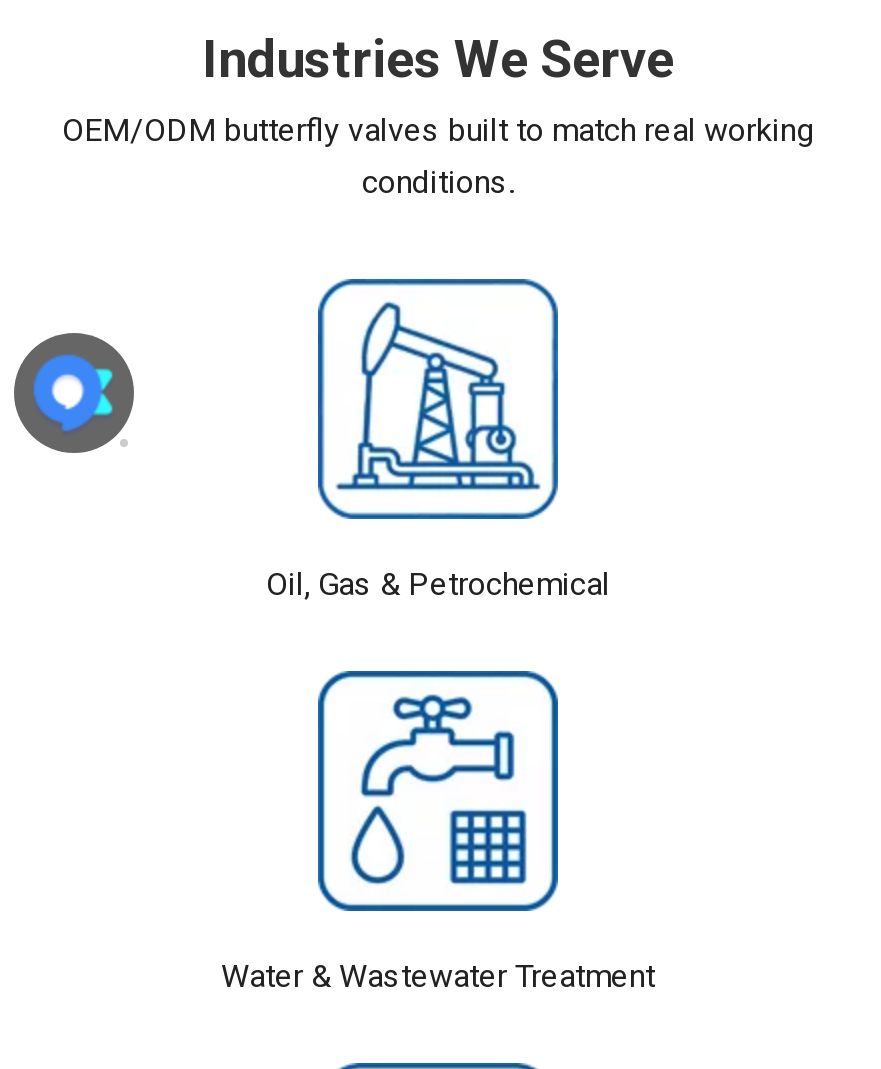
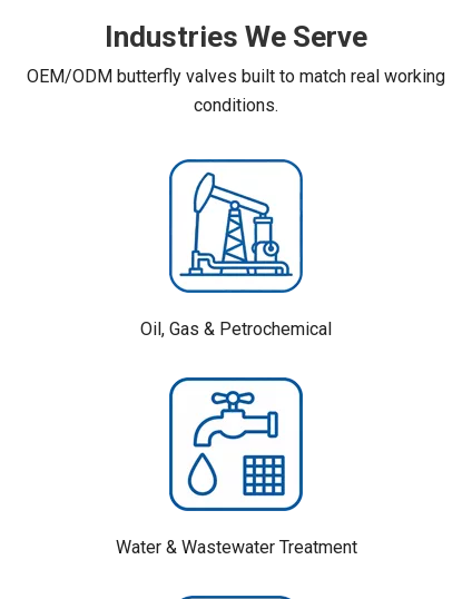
[12,331,136,455] [image] -> none

